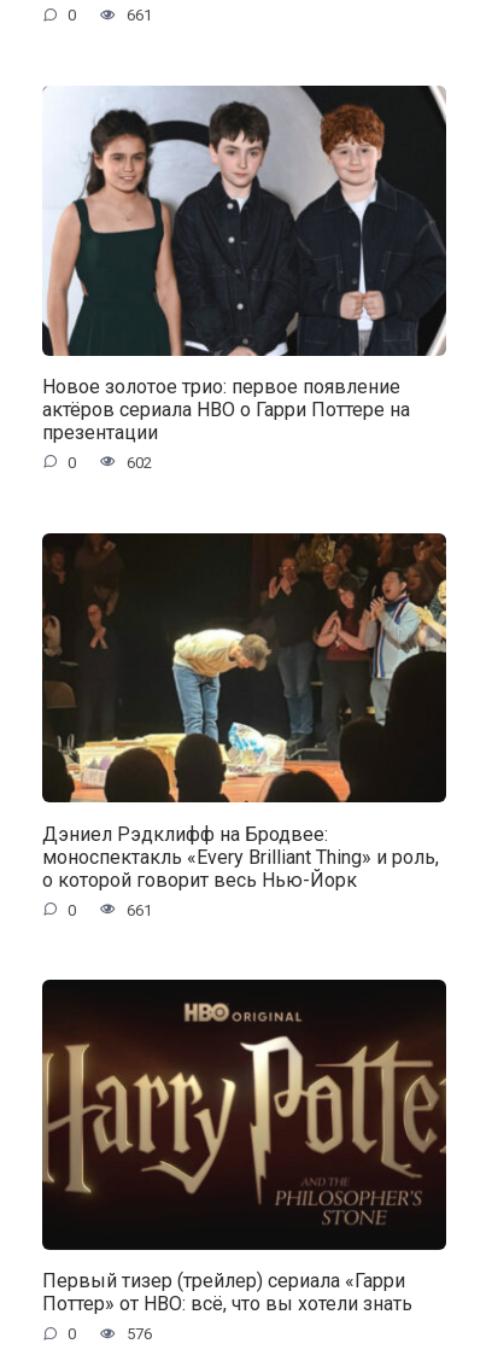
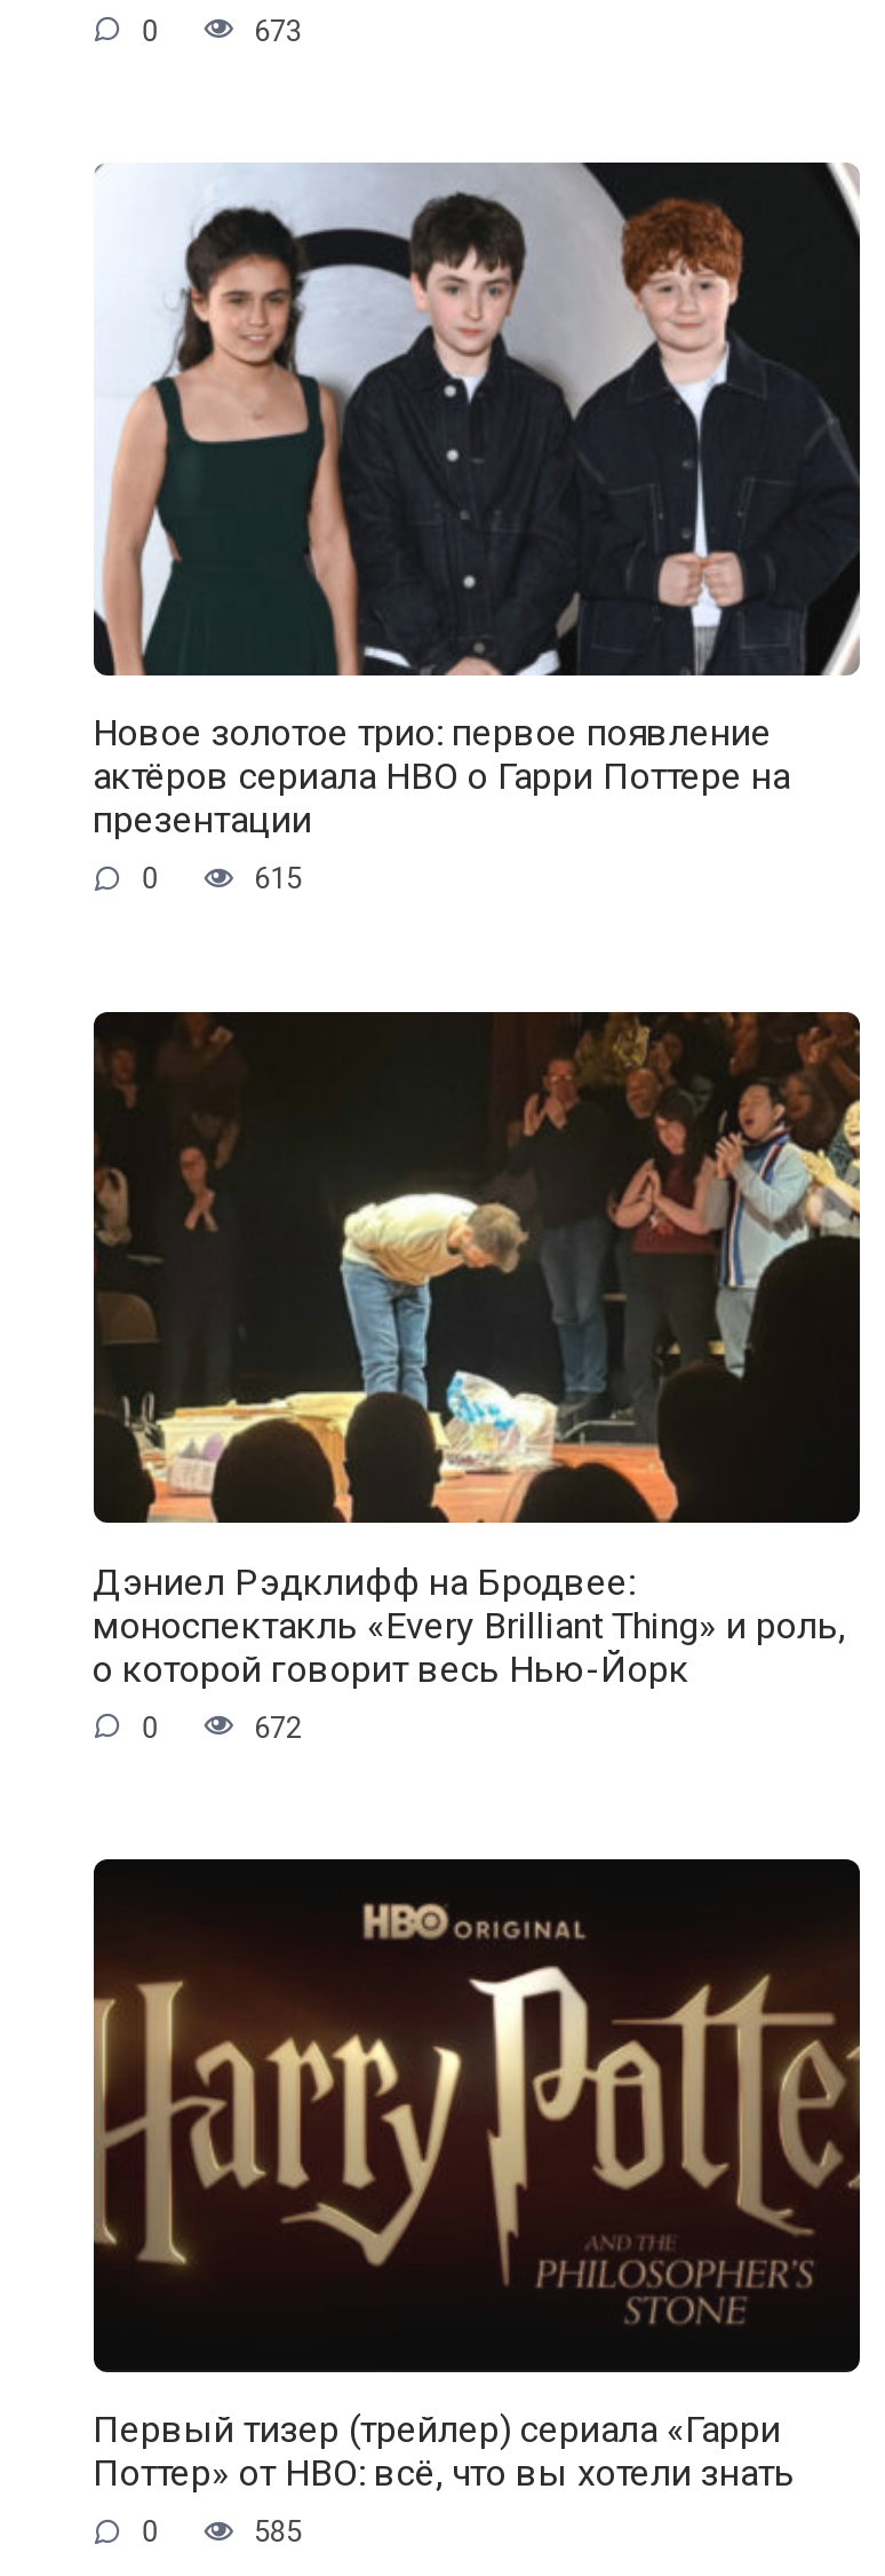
[127,7,152,25] 661 -> [254,12,302,47] 673
[127,454,152,472] 602 -> [254,861,302,895] 615
[127,901,152,919] 661 -> [254,1709,302,1744] 672
[127,1325,152,1343] 576 -> [254,2514,302,2549] 585

